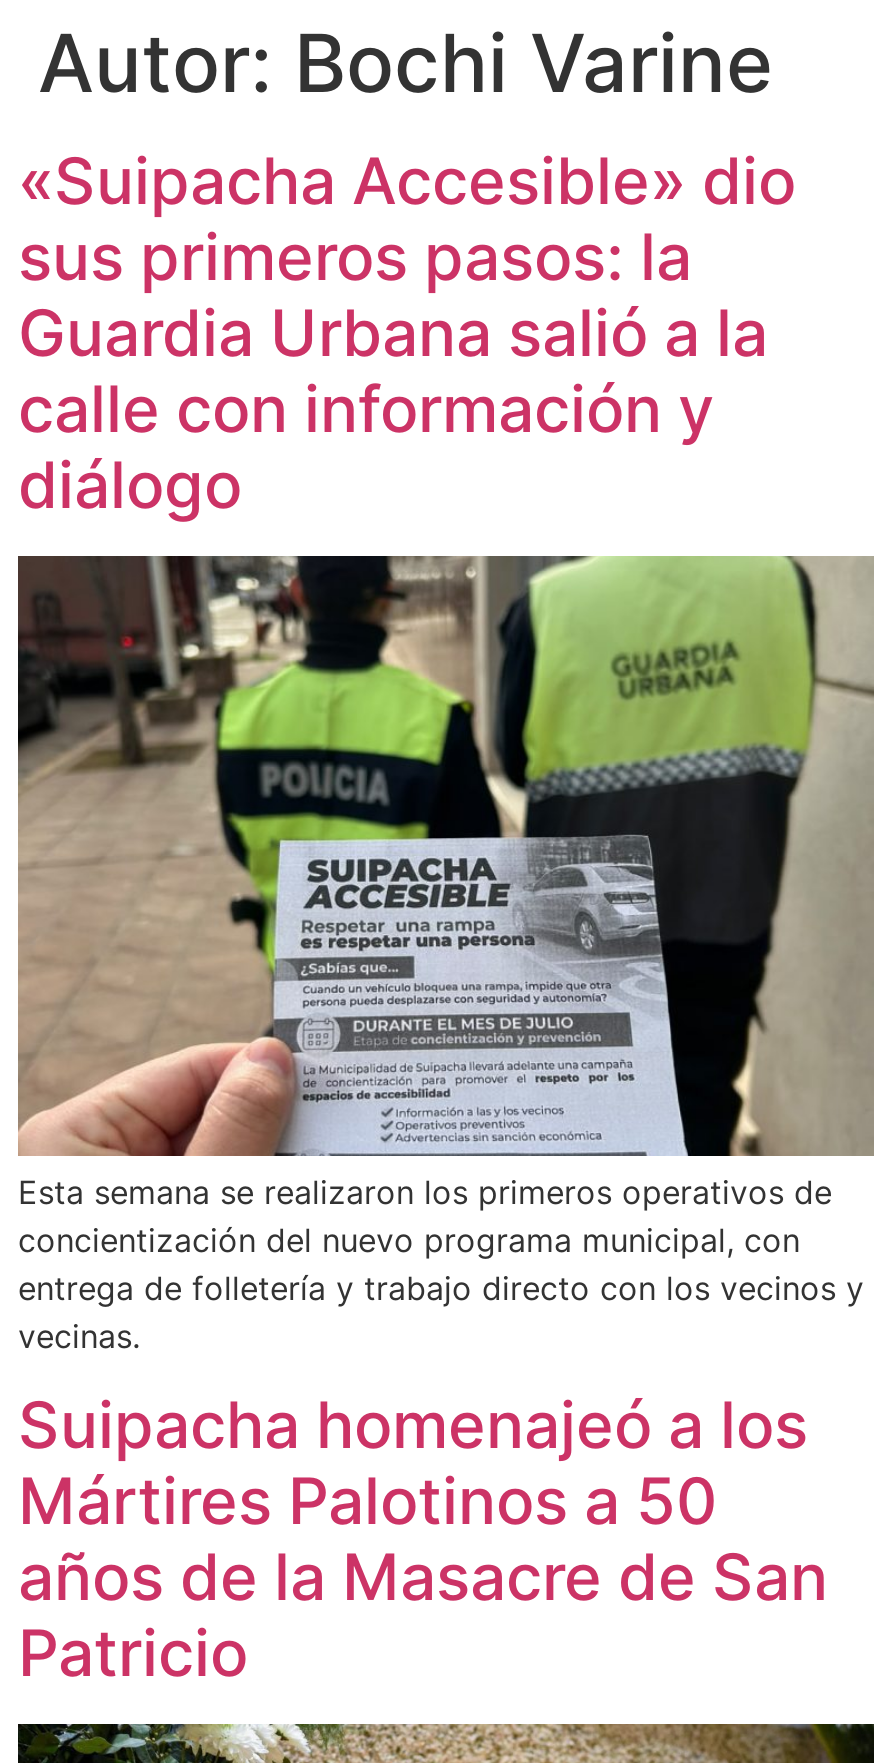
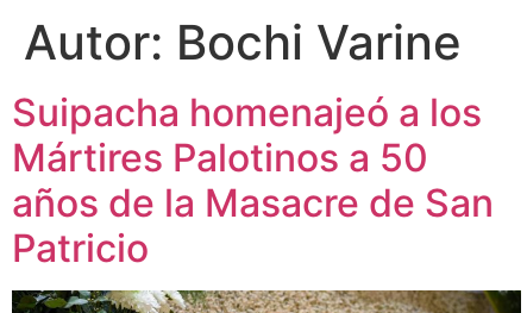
[18,142,796,524] «Suipacha Accesible» dio | sus primeros pasos: la | Guardia Urbana salió a la | calle con información y | diálogo -> none
[16,554,876,1356] [image] | Esta semana se realizaron los primeros operativos de | concientización del nuevo programa municipal, con | entrega de folletería y trabajo directo con los vecinos y | vecinas. -> none

